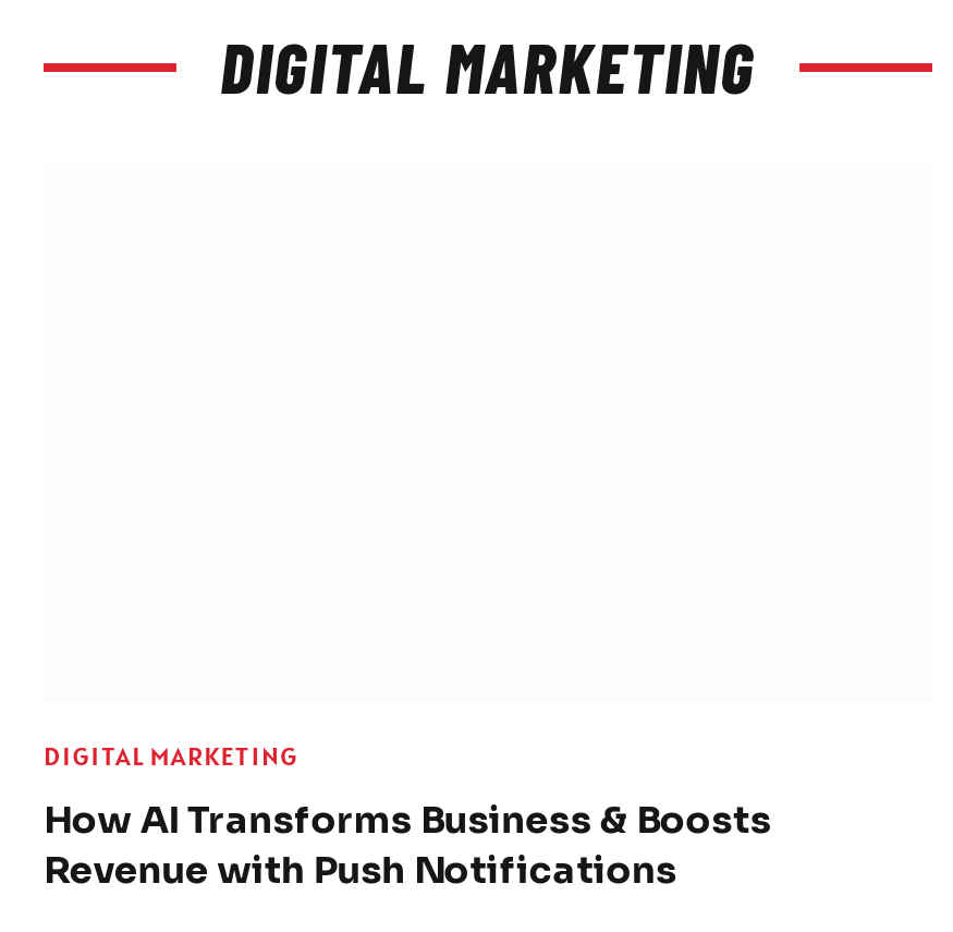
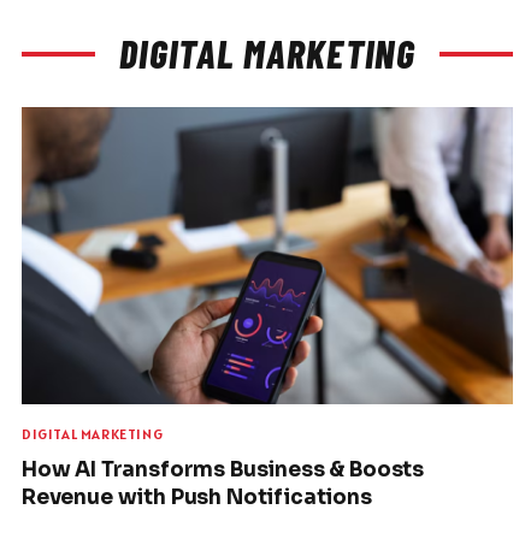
none -> [20,106,514,405] [image]

